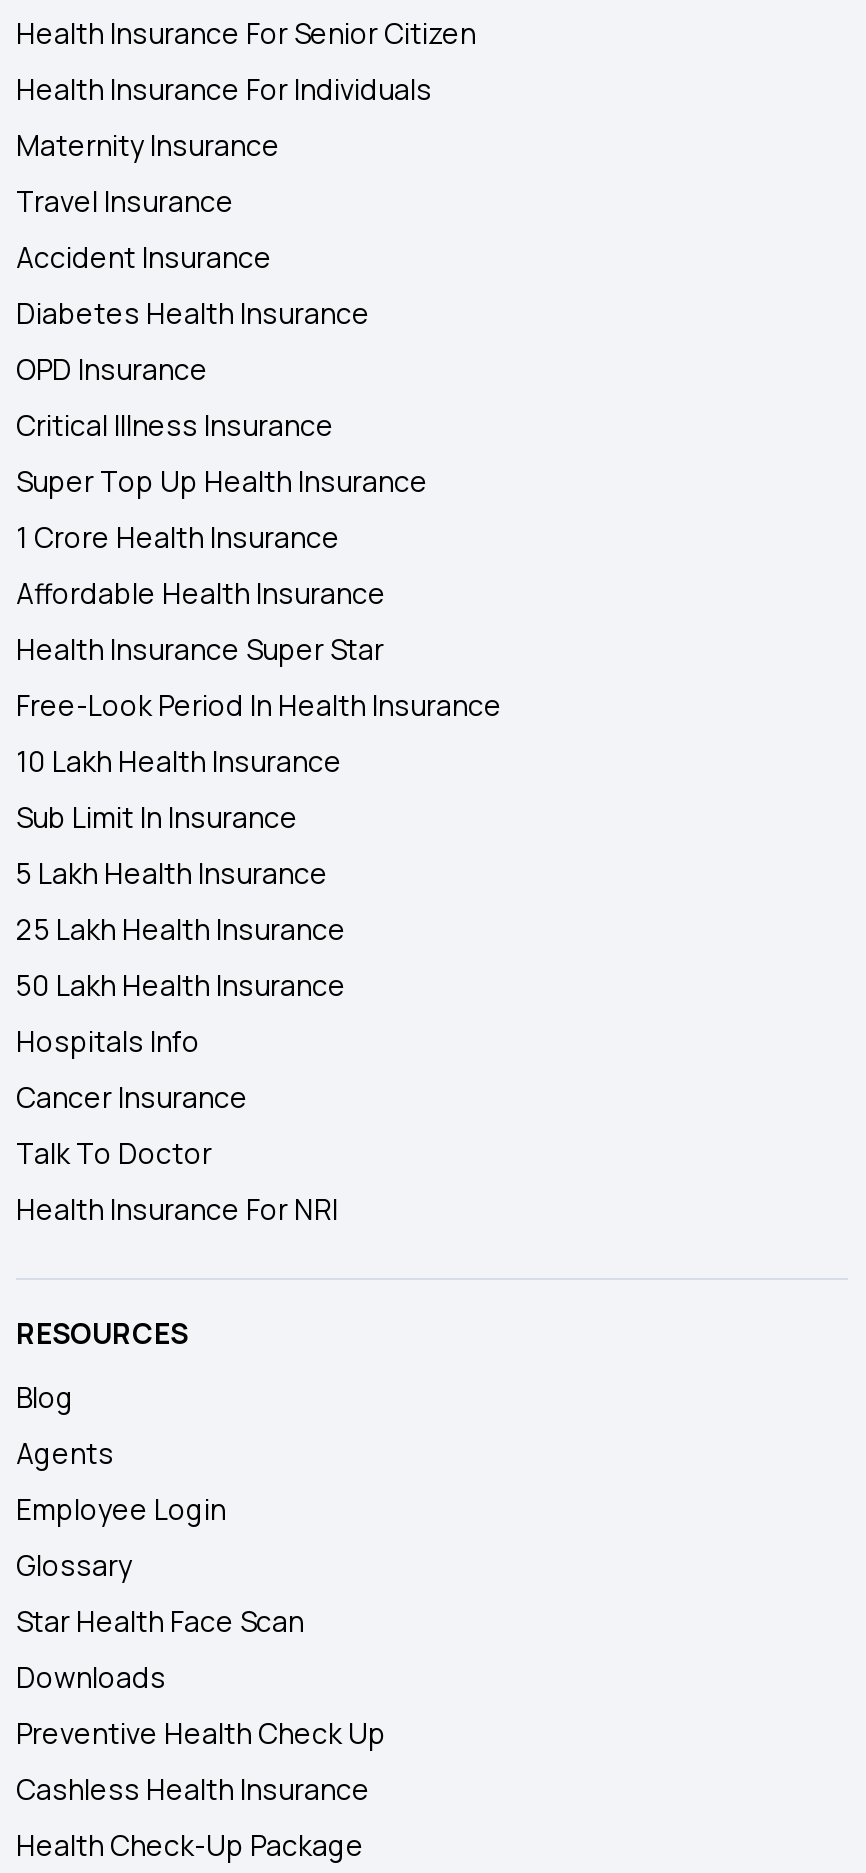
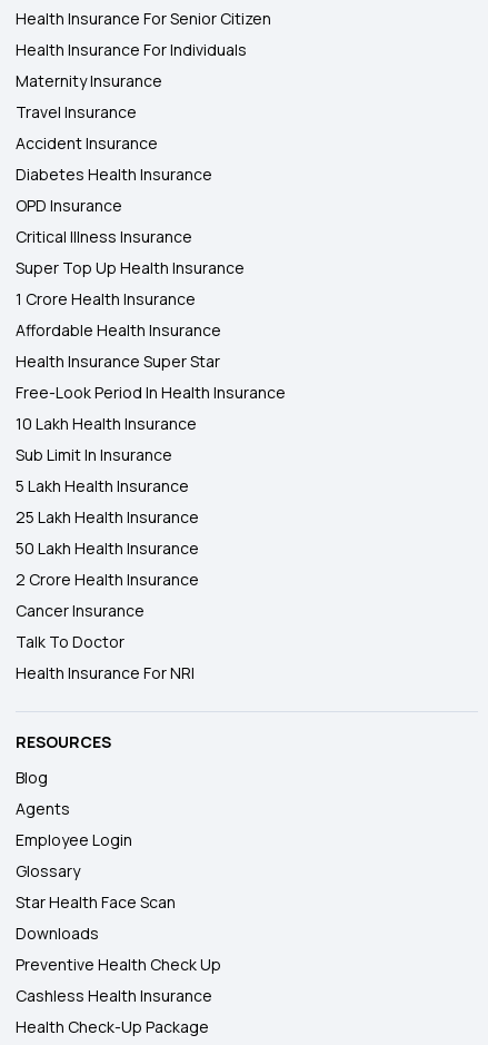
[16,1022,200,1060] Hospitals Info -> [16,569,199,590] 2 Crore Health Insurance

